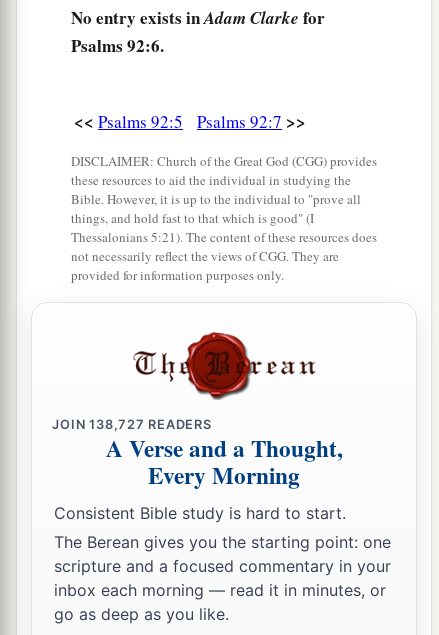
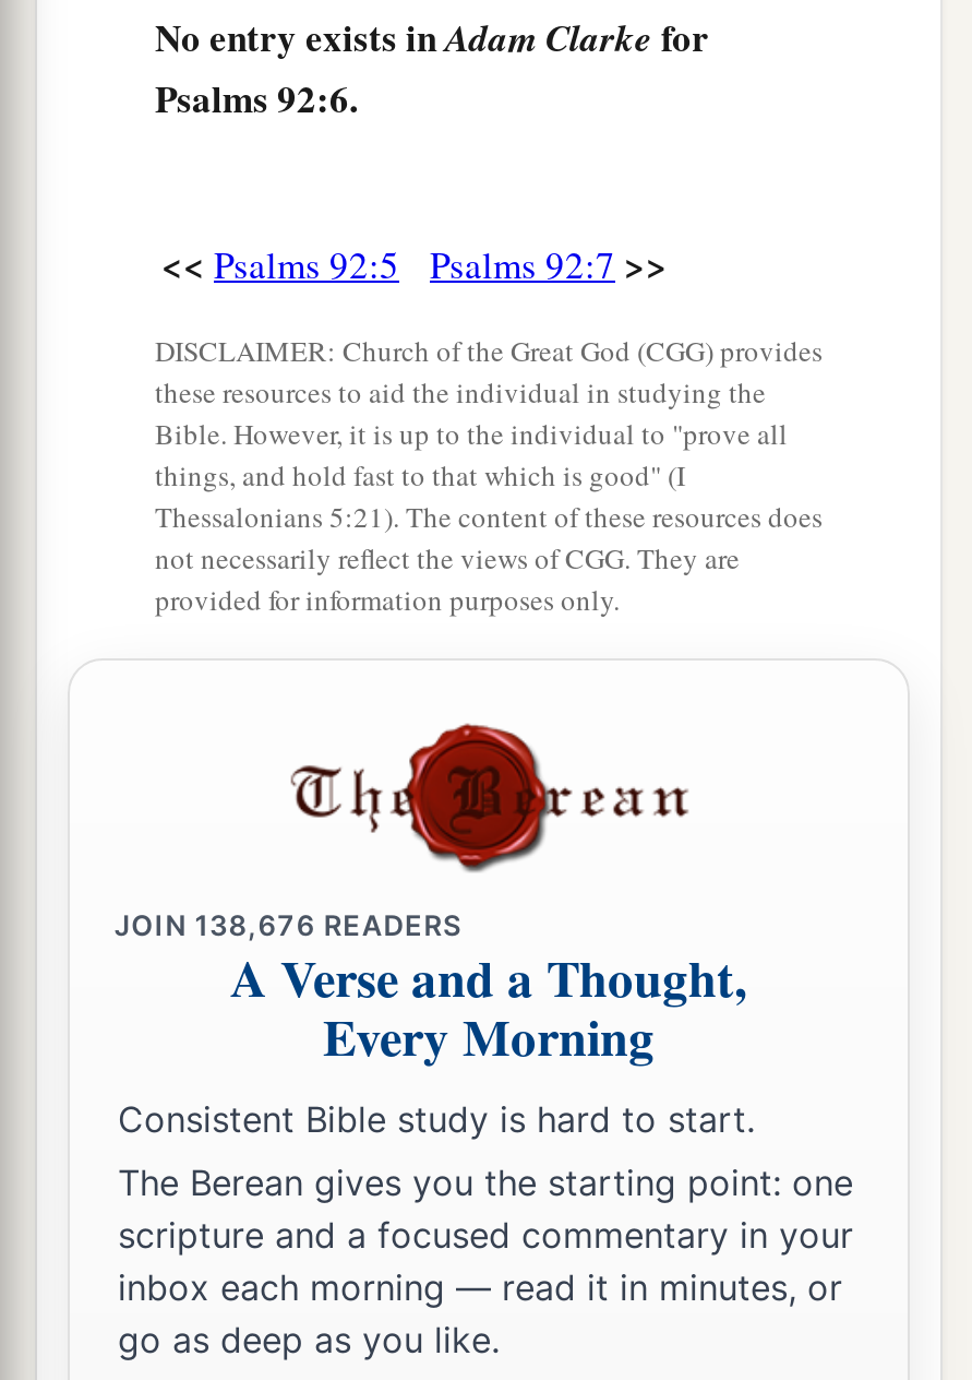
[52,417,212,432] JOIN 138,727 READERS -> [114,909,462,942] JOIN 138,676 READERS

